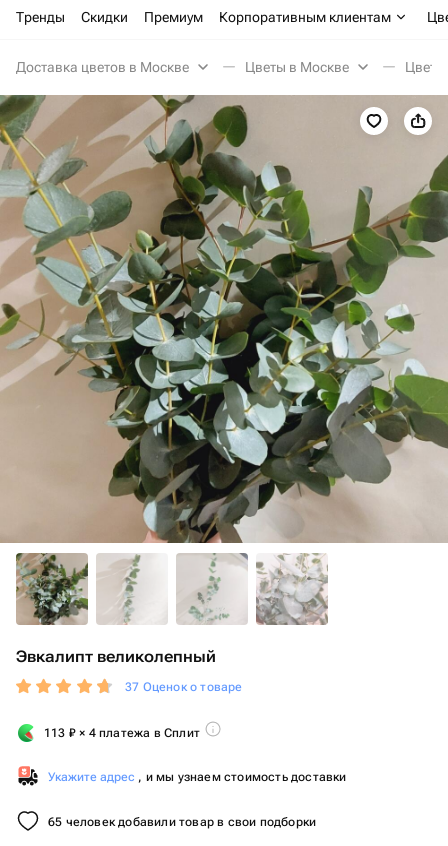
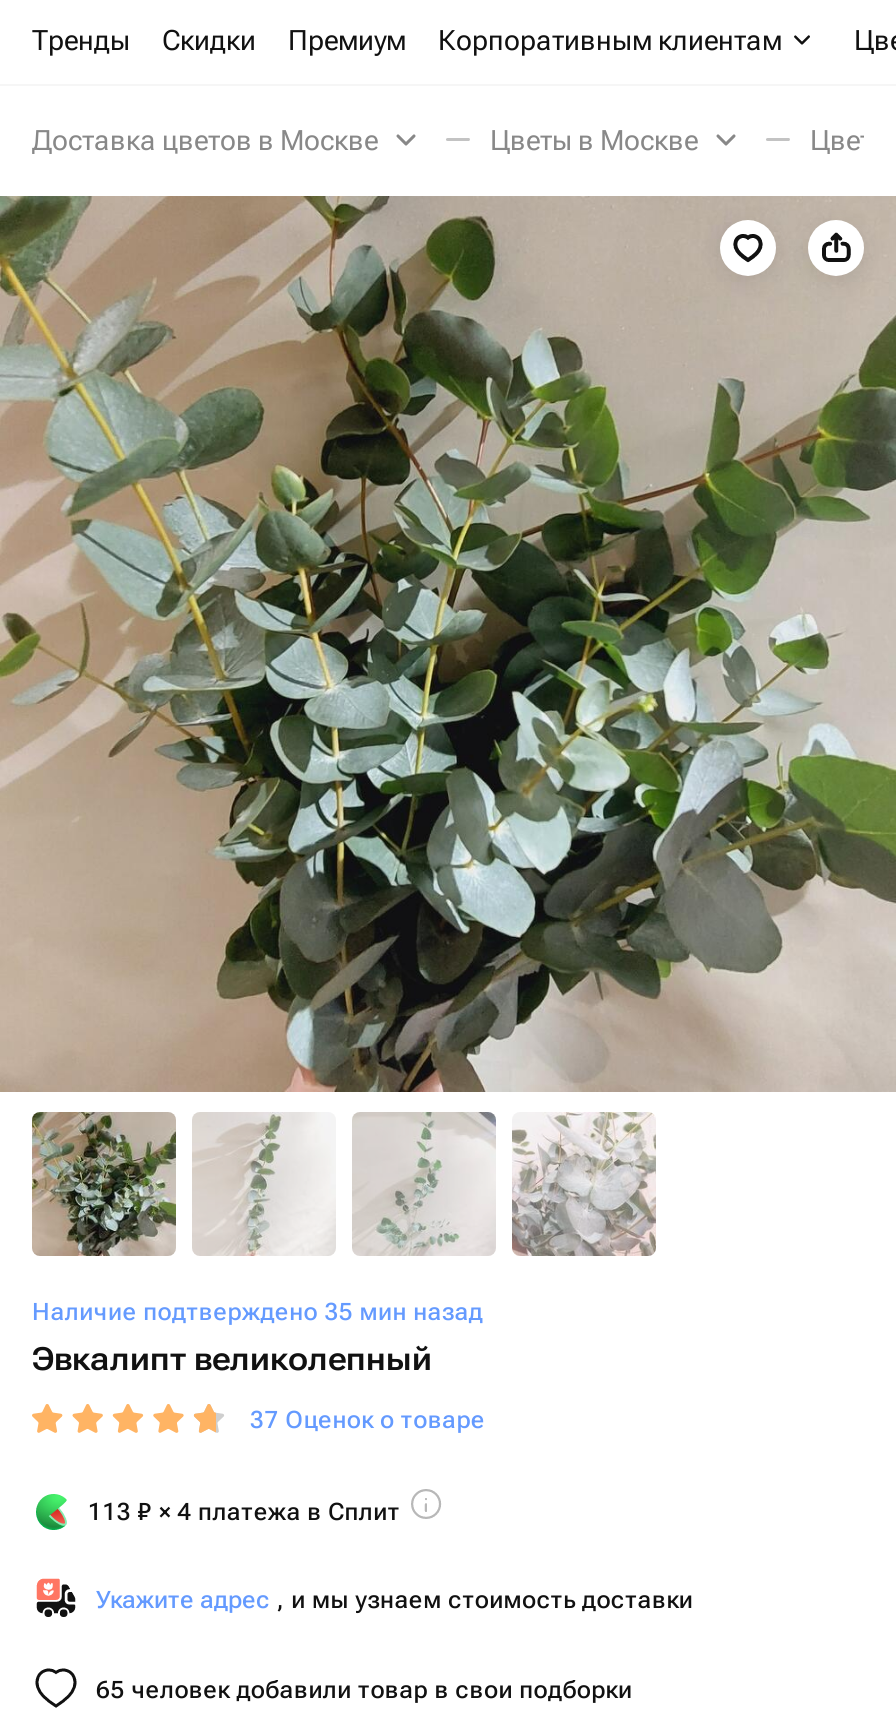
none -> [32,1298,483,1326] Наличие подтверждено 35 мин назад

